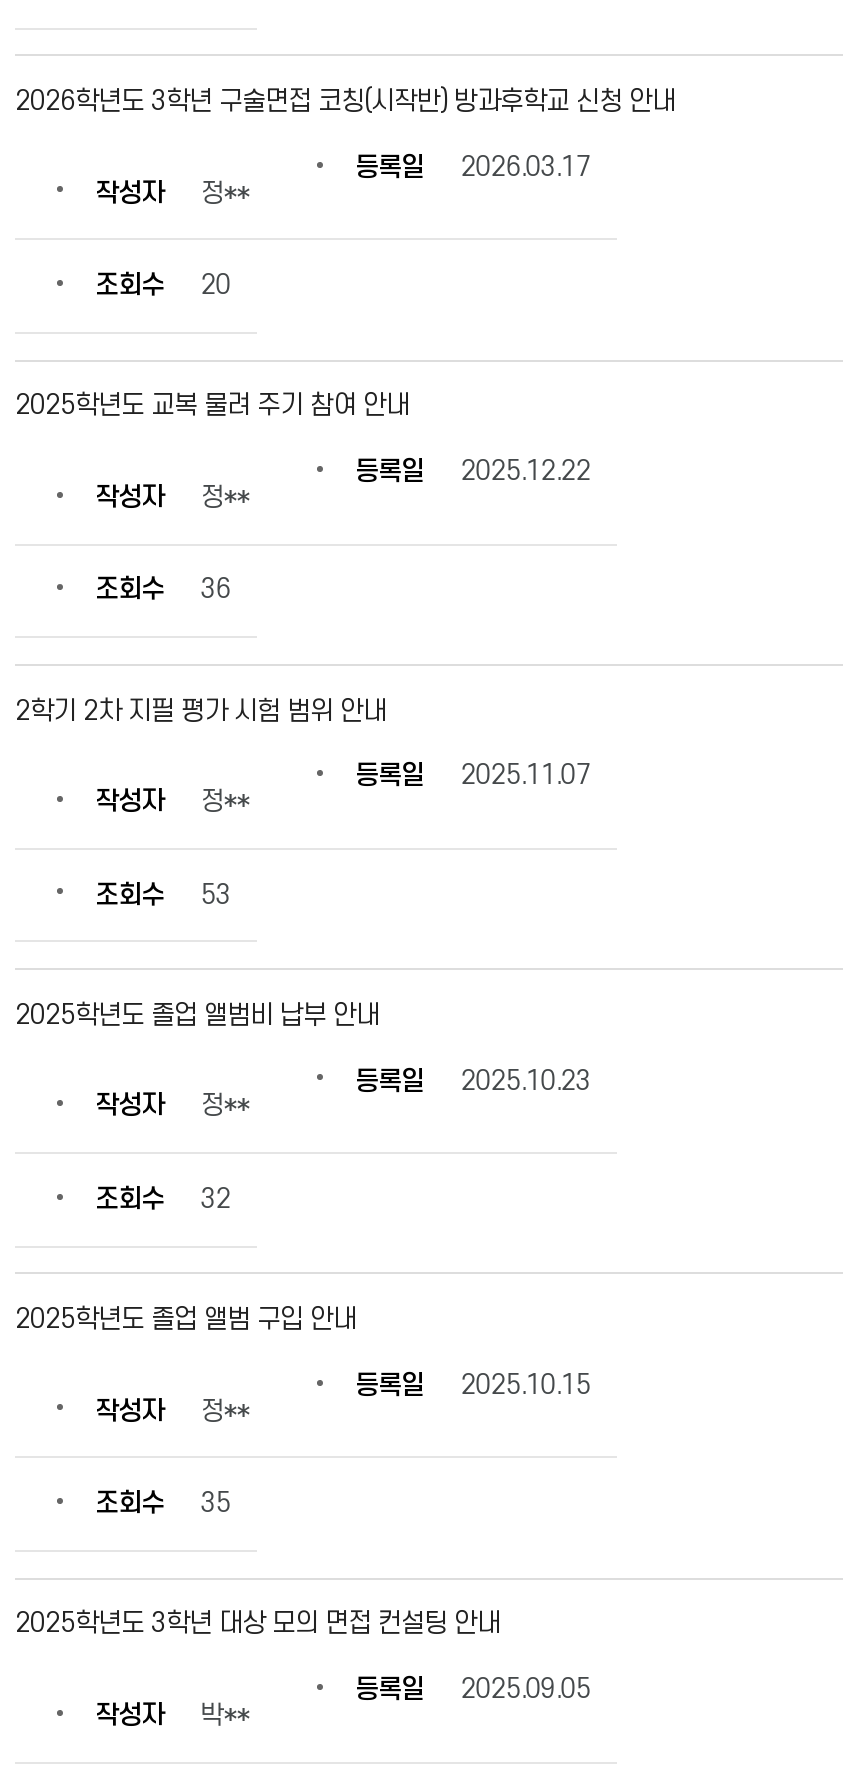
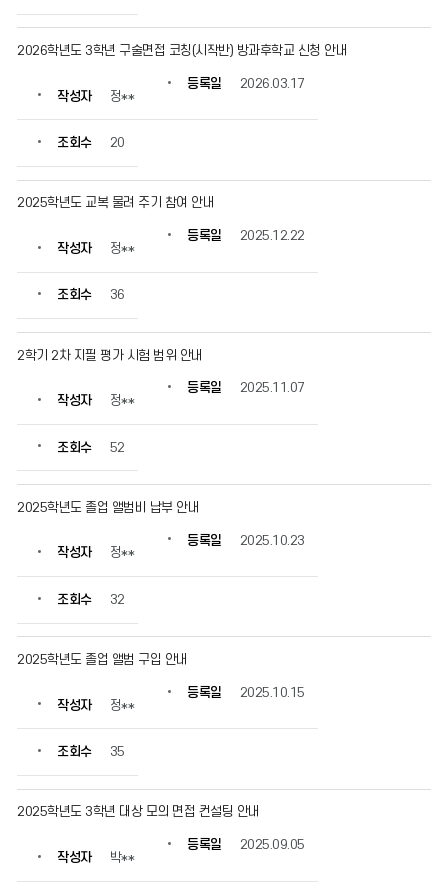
[95,881,231,909] 조회수 53 -> [57,440,125,454] 조회수 52

